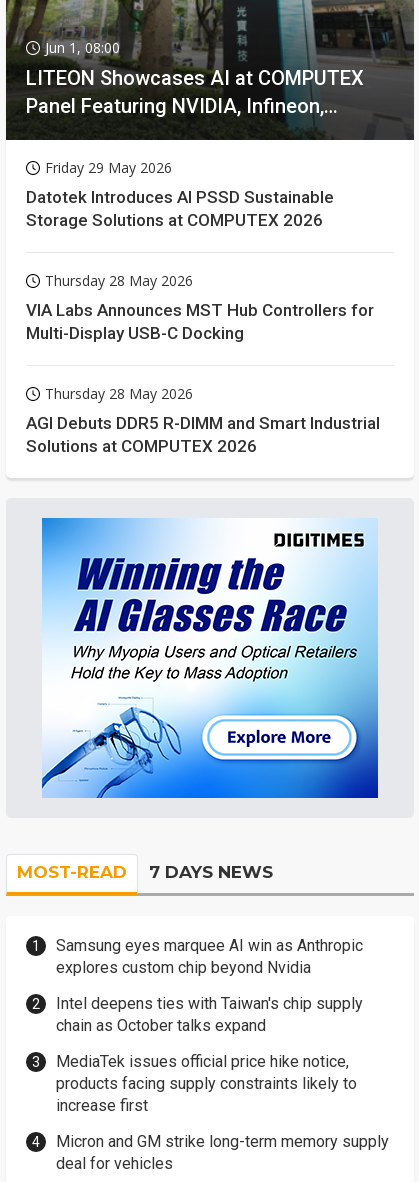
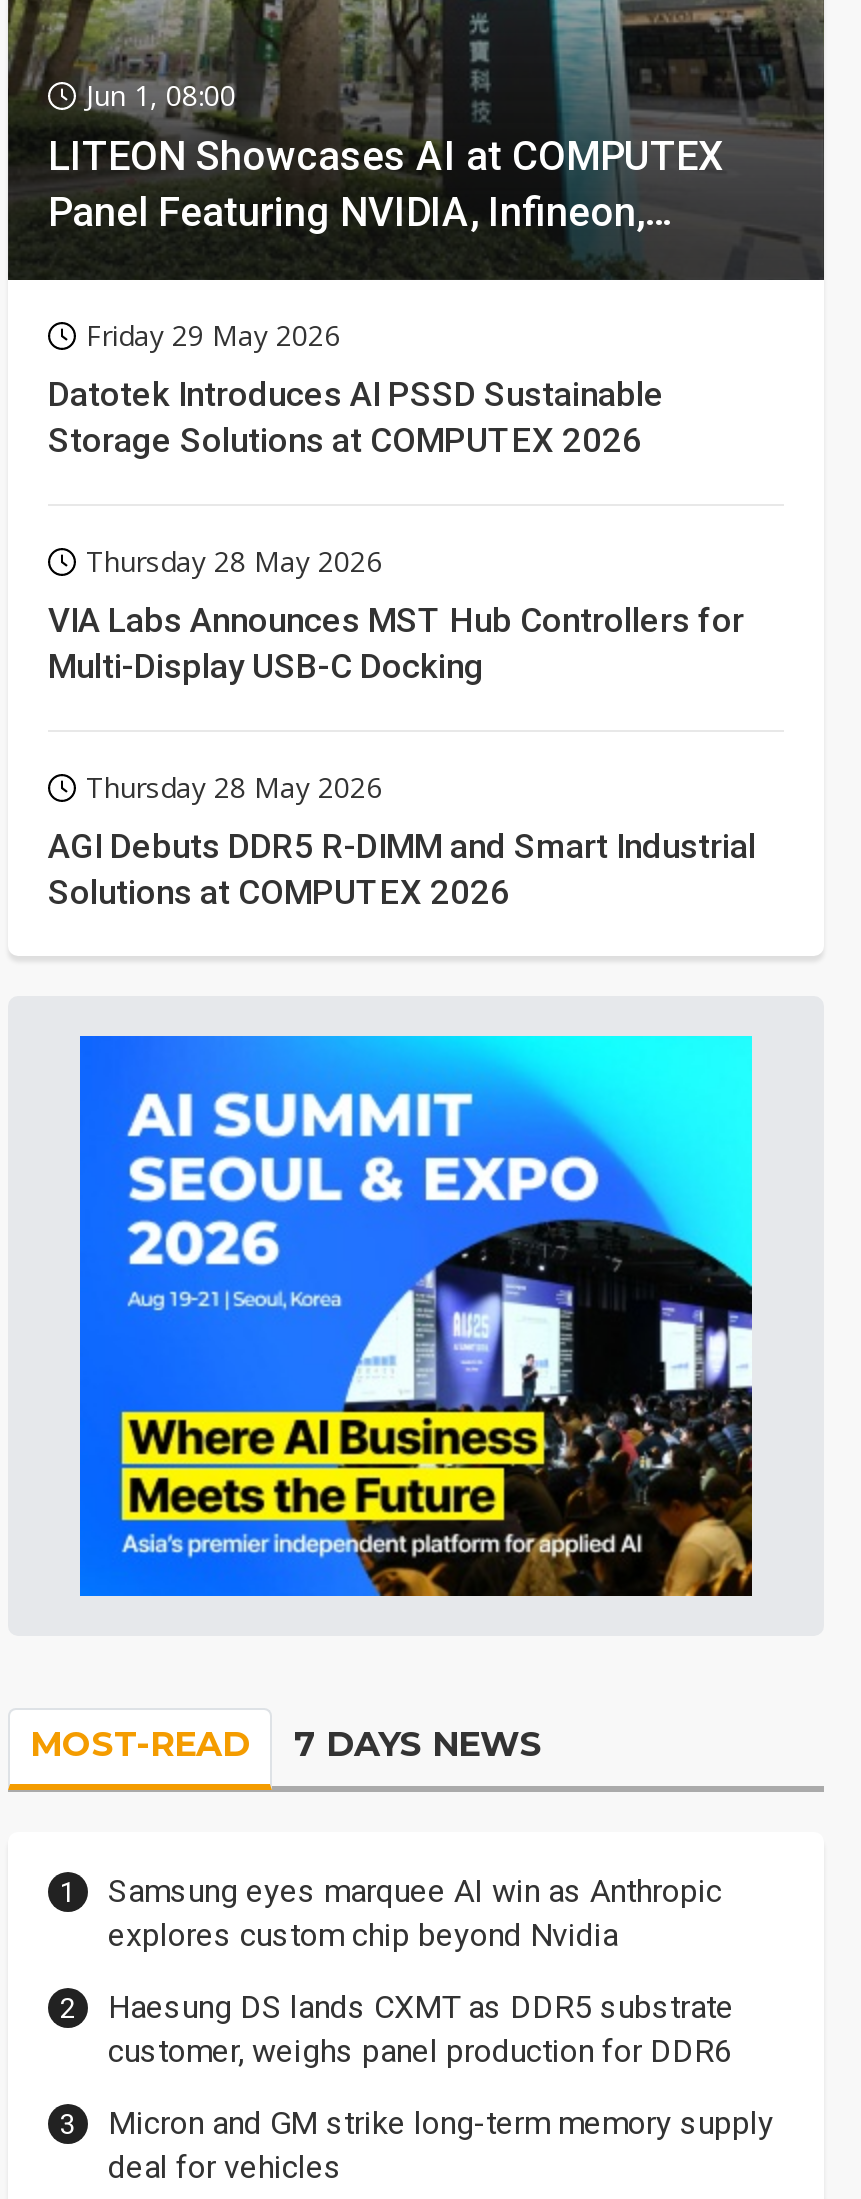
[42,518,379,799] [image] -> [78,1034,754,1598] [image]
[56,994,363,1115] Intel deepens ties with Taiwan's chip supply | chain as October talks expand | MediaTek issues official price hike notice, | products facing supply constraints likely to | increase first -> [108,1987,734,2069] Haesung DS lands CXMT as DDR5 substrate | customer, weighs panel production for DDR6

